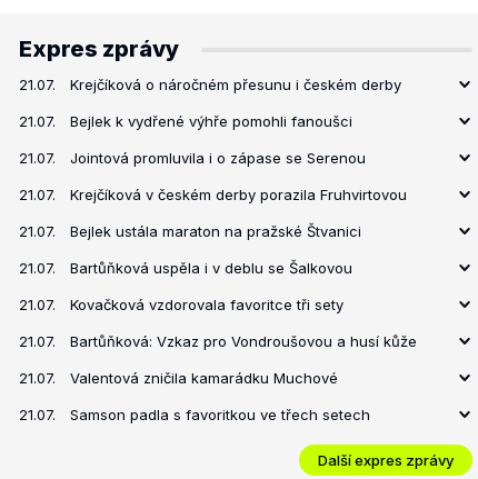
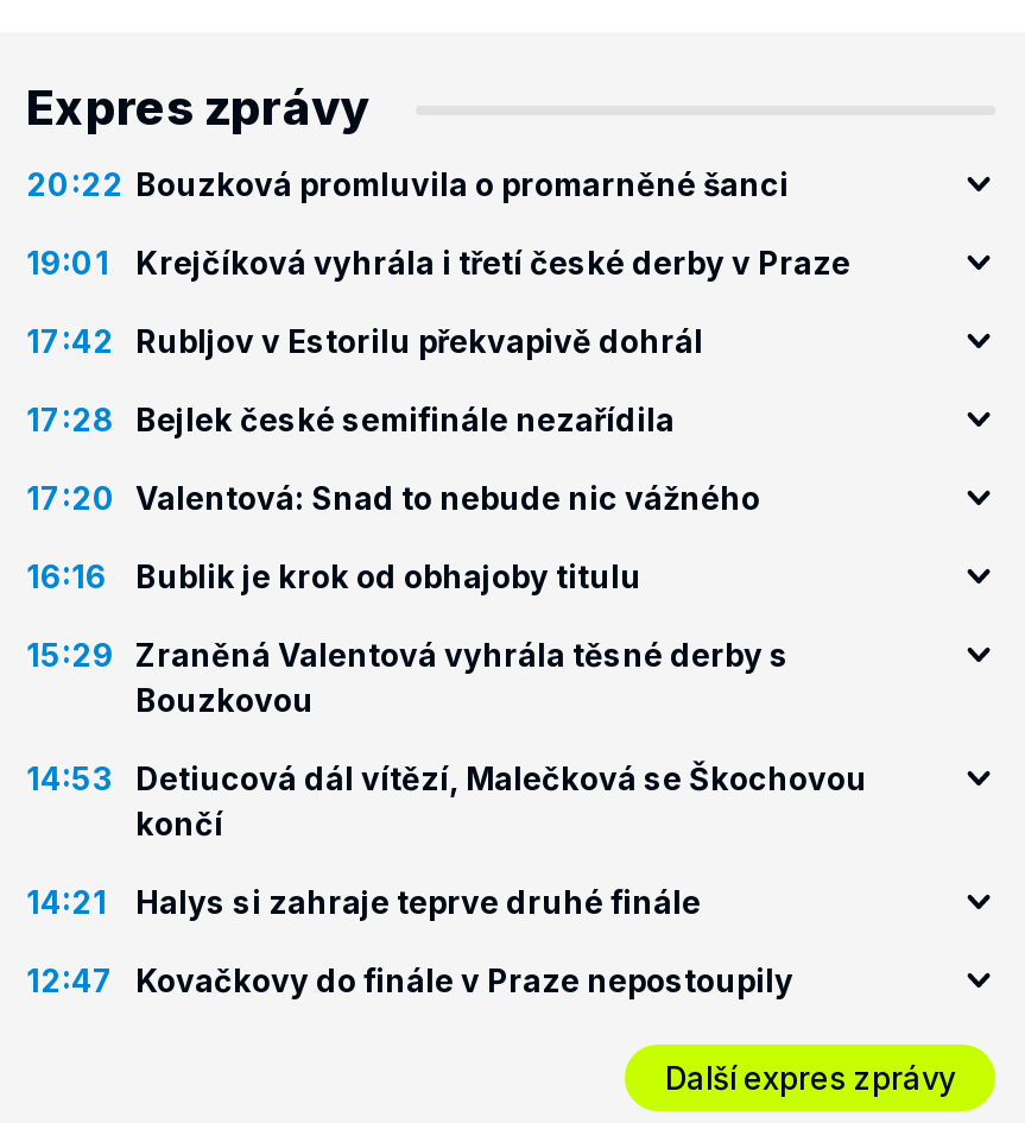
[19,76,401,93] 21.07. | Krejčíková o náročném přesunu i českém derby -> [26,165,789,203] 20:22 Bouzková promluvila o promarněné šanci
[19,112,352,130] 21.07. | Bejlek k vydřené výhře pomohli fanoušci -> [26,244,850,282] 19:01 | Krejčíková vyhrála i třetí české derby v Praze
[19,149,366,167] 21.07. | Jointová promluvila i o zápase se Serenou -> [26,322,703,360] 17:42 Rubljov v Estorilu překvapivě dohrál
[19,186,407,203] 21.07. | Krejčíková v českém derby porazila Fruhvirtovou -> [26,400,675,439] 17:28 Bejlek české semifinále nezařídila
[19,222,361,240] 21.07. | Bejlek ustála maraton na pražské Štvanici -> [26,479,760,517] 17:20 Valentová: Snad to nebude nic vážného
[19,259,352,277] 21.07. | Bartůňková uspěla i v deblu se Šalkovou -> [26,557,641,595] 16:16 | Bublik je krok od obhajoby titulu
[19,296,343,313] 21.07. | Kovačková vzdorovala favoritce tři sety -> [26,636,789,719] 15:29 Zraněná Valentová vyhrála těsné derby s | Bouzkovou
[19,332,417,350] 21.07. | Bartůňková: Vzkaz pro Vondroušovou a husí kůže -> [26,759,867,843] 14:53 Detiucová dál vítězí, Malečková se Škochovou | končí
[19,369,338,387] 21.07. | Valentová zničila kamarádku Muchové -> [26,883,701,921] 14:21 | Halys si zahraje teprve druhé finále
[19,406,370,423] 21.07. | Samson padla s favoritkou ve třech setech -> [26,961,793,999] 12:47 Kovačkovy do finále v Praze nepostoupily

